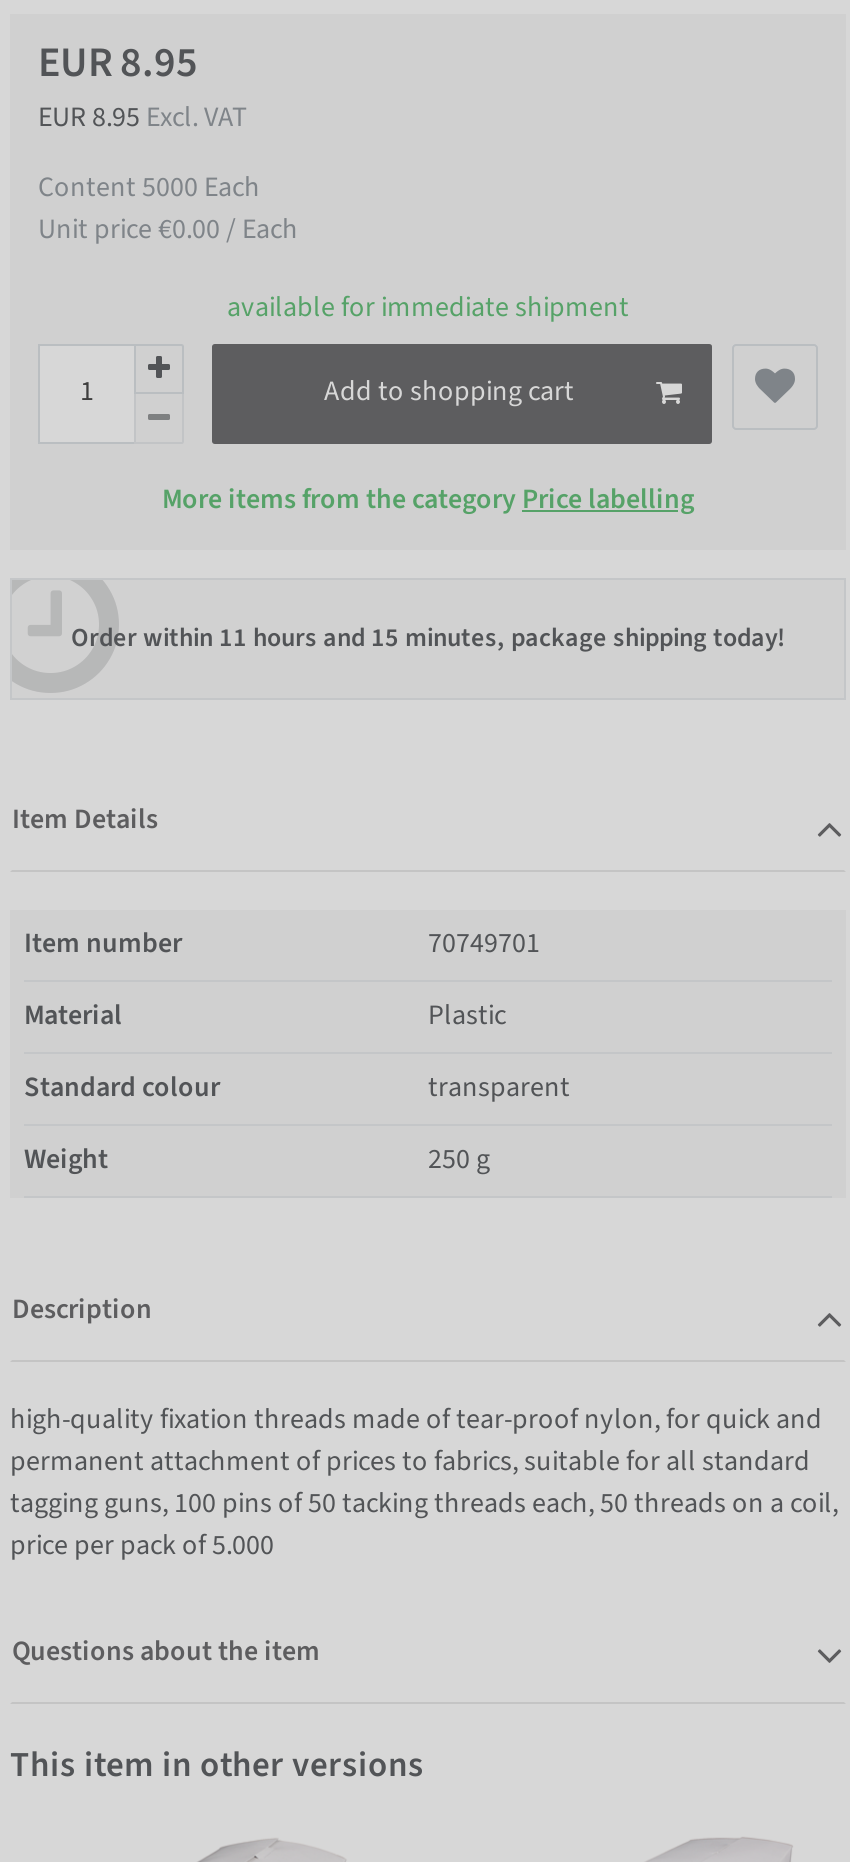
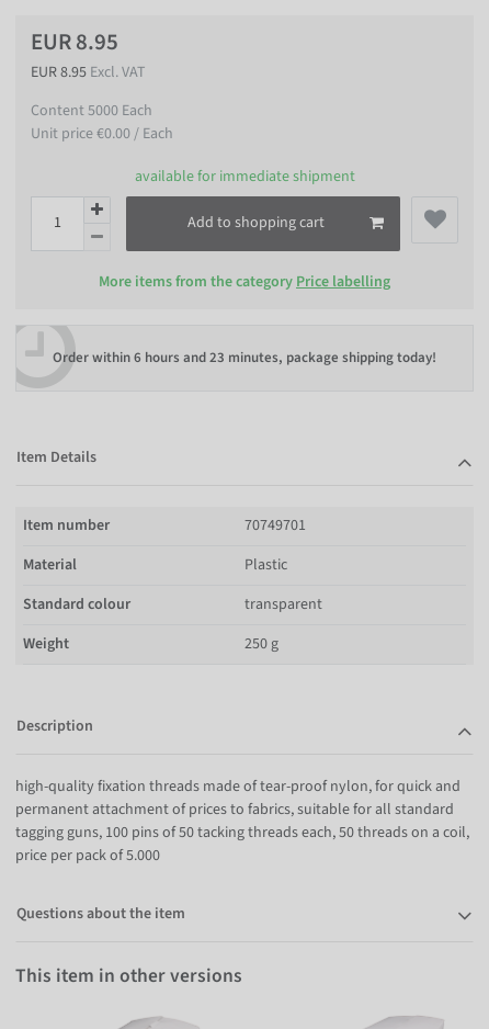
[71,620,785,656] Order within 11 hours and 15 minutes, package shipping today! -> [53,348,436,367] Order within 6 hours and 23 minutes, package shipping today!

